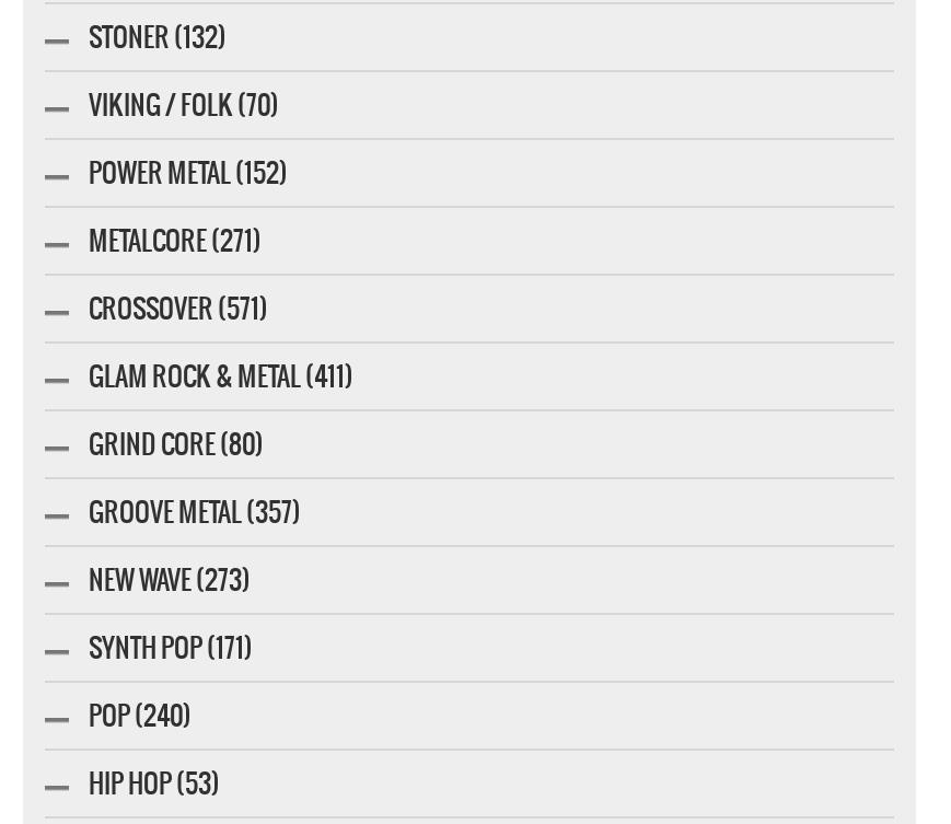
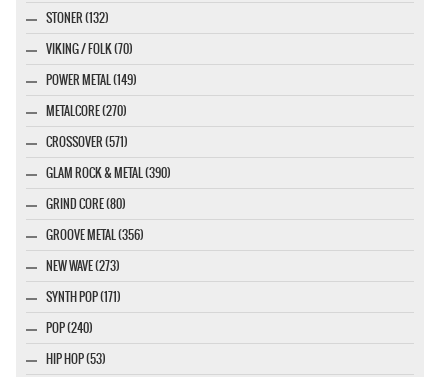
[89,154,288,193] POWER METAL (152) -> [46,71,137,89] POWER METAL (149)
[89,222,262,261] METALCORE (271) -> [46,102,127,120] METALCORE (270)
[89,357,353,397] GLAM ROCK & METAL (411) -> [46,164,171,182] GLAM ROCK & METAL (390)
[89,493,301,532] GROOVE METAL (357) -> [46,226,144,244] GROOVE METAL (356)

